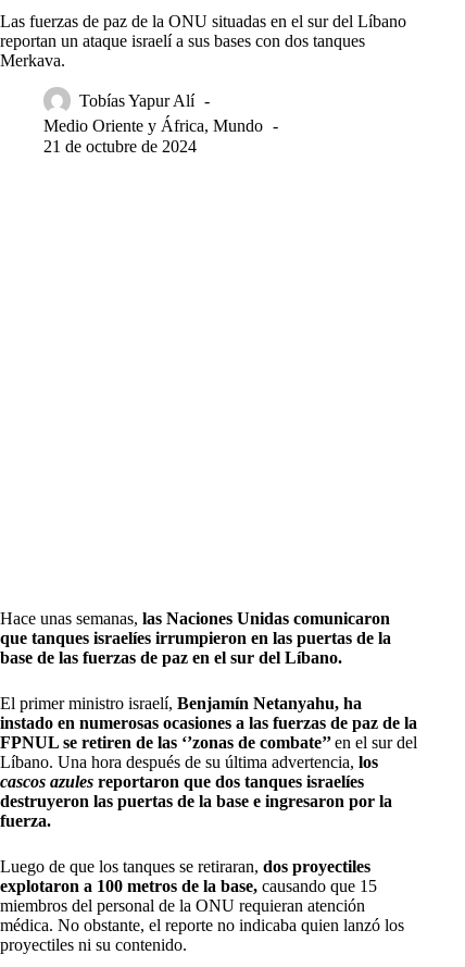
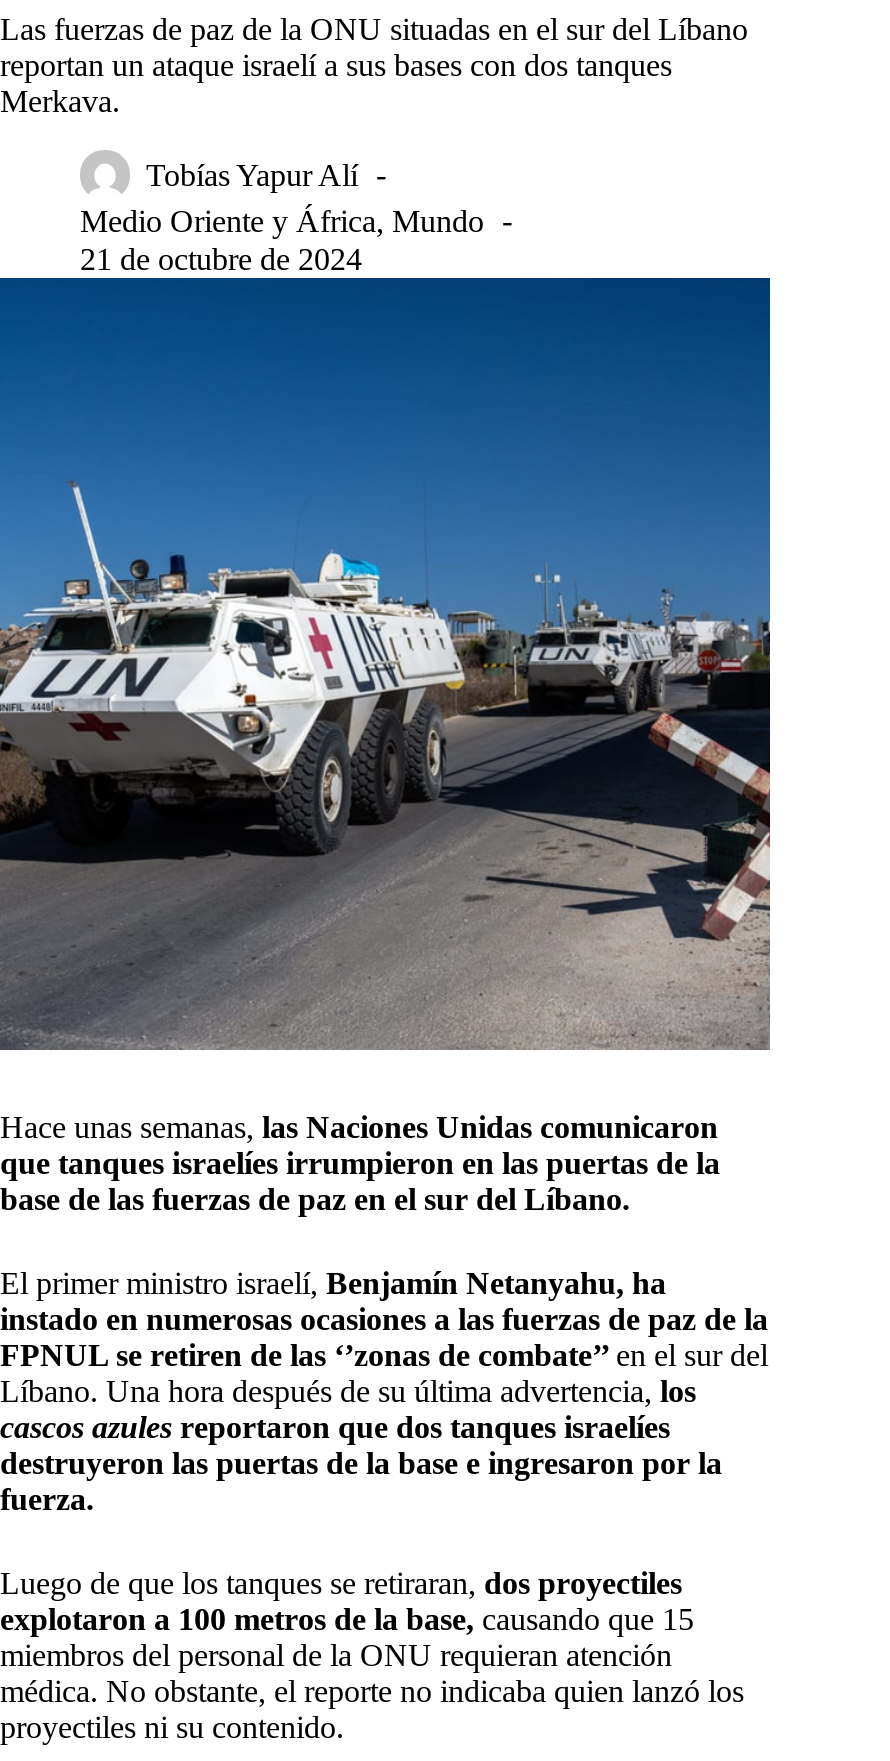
none -> [6,276,772,1052] [image]

